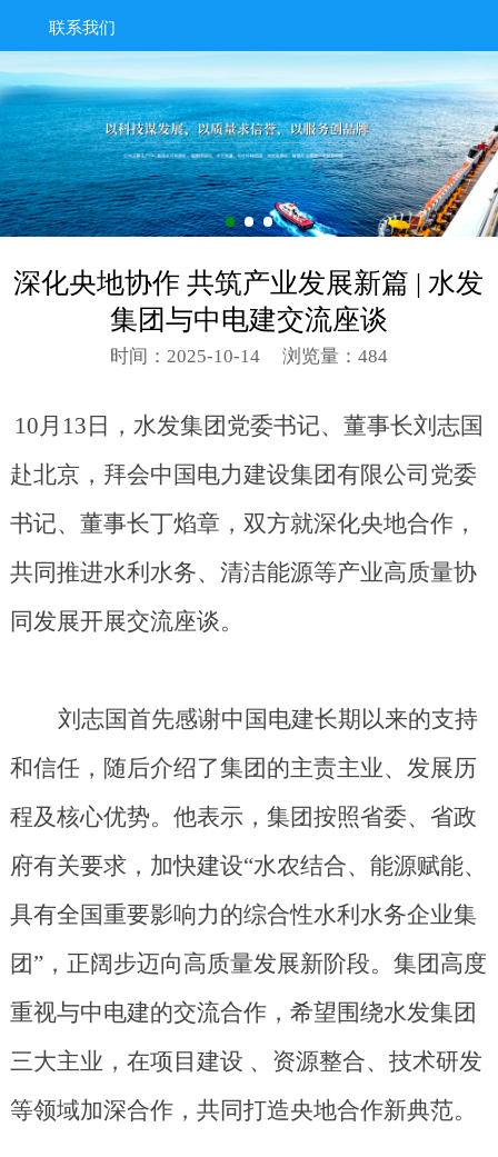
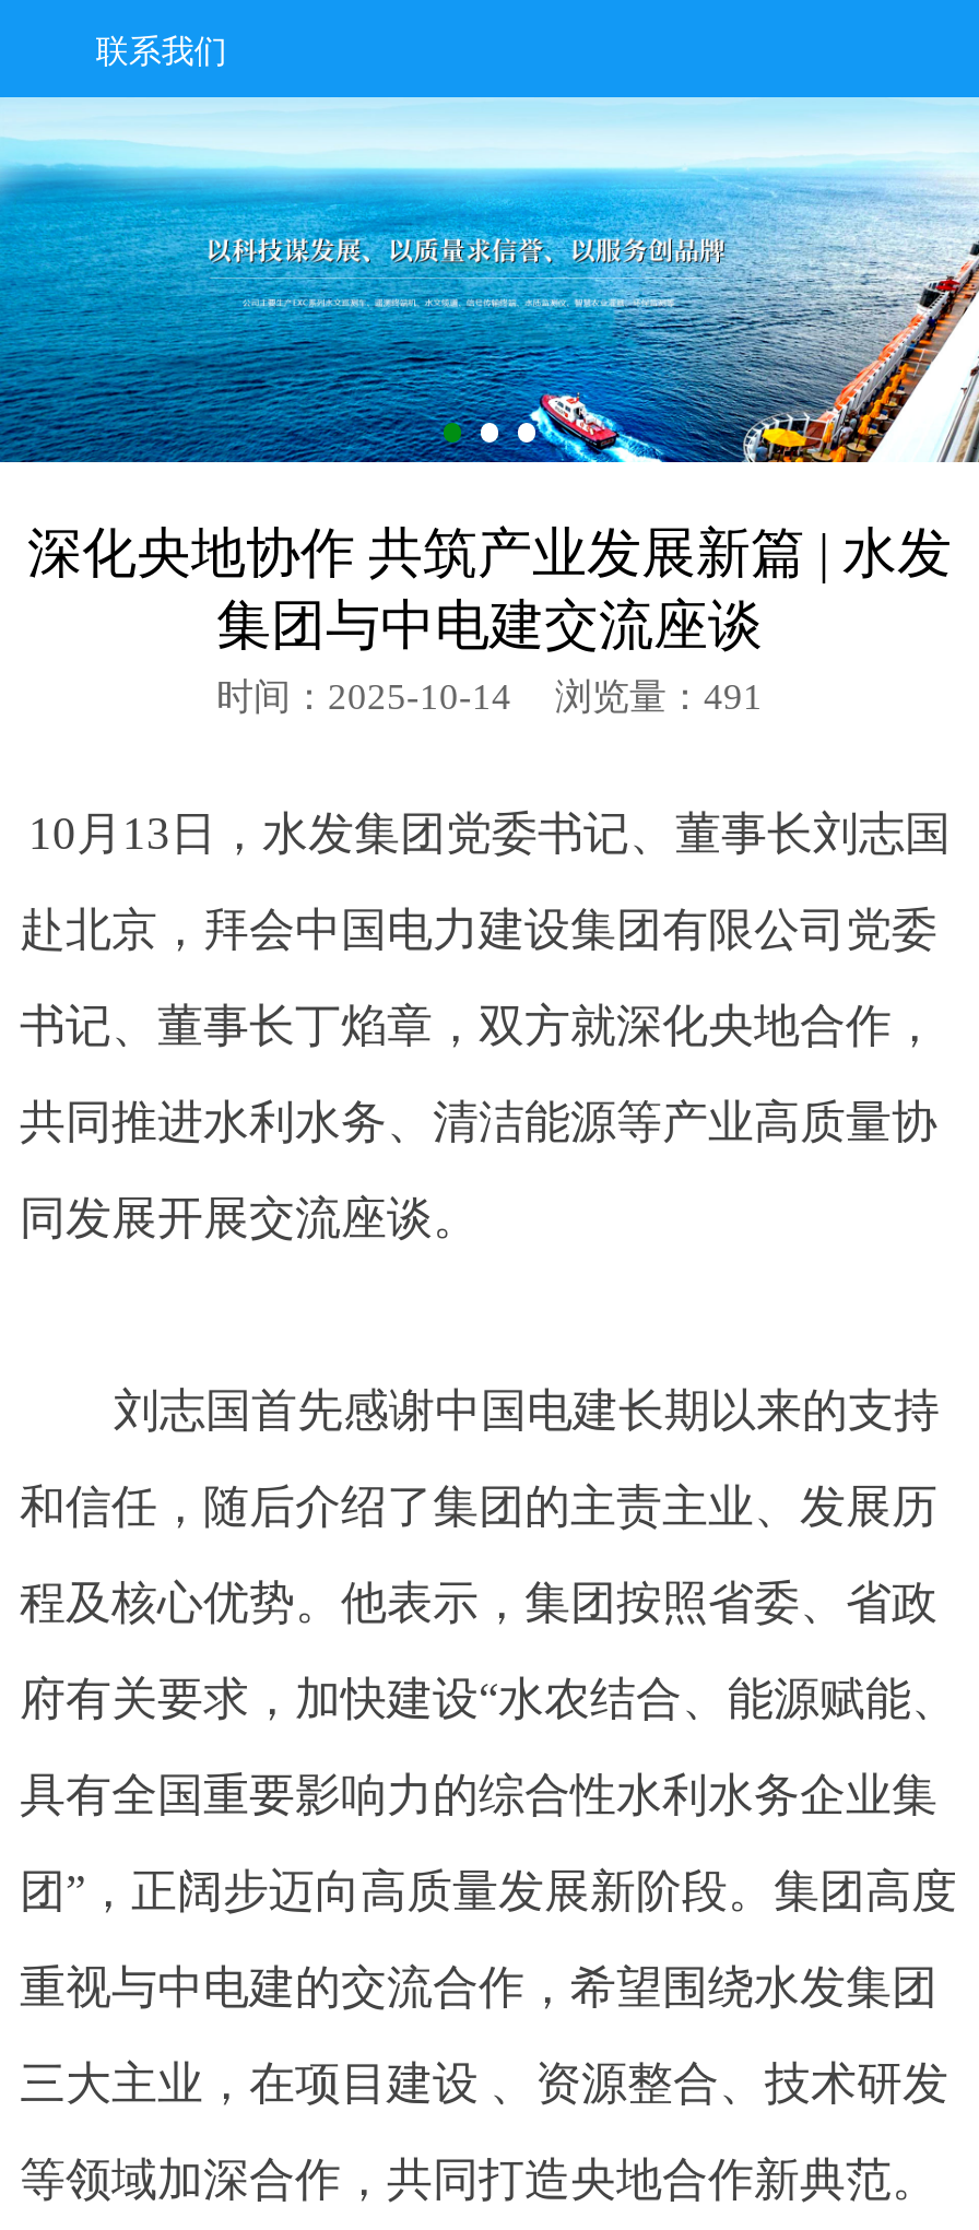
[110,346,388,367] 时间：2025-10-14 浏览量：484 -> [216,676,763,718] 时间：2025-10-14 浏览量：491

